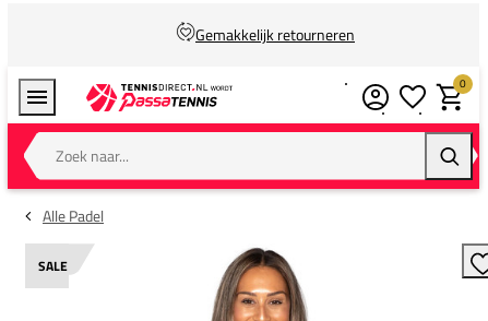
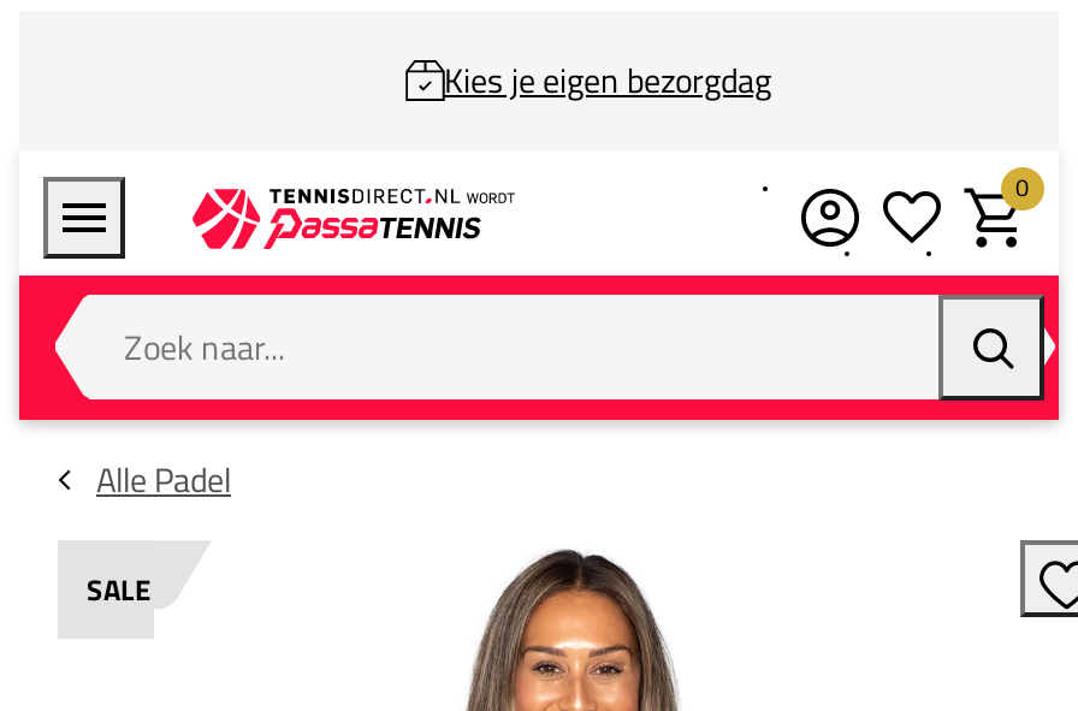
[195,23,355,46] Gemakkelijk retourneren -> [444,54,771,105] Kies je eigen bezorgdag

